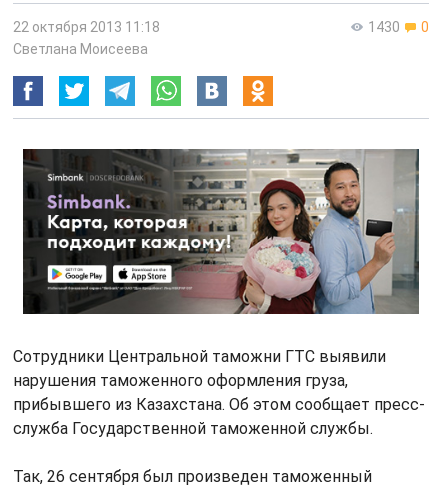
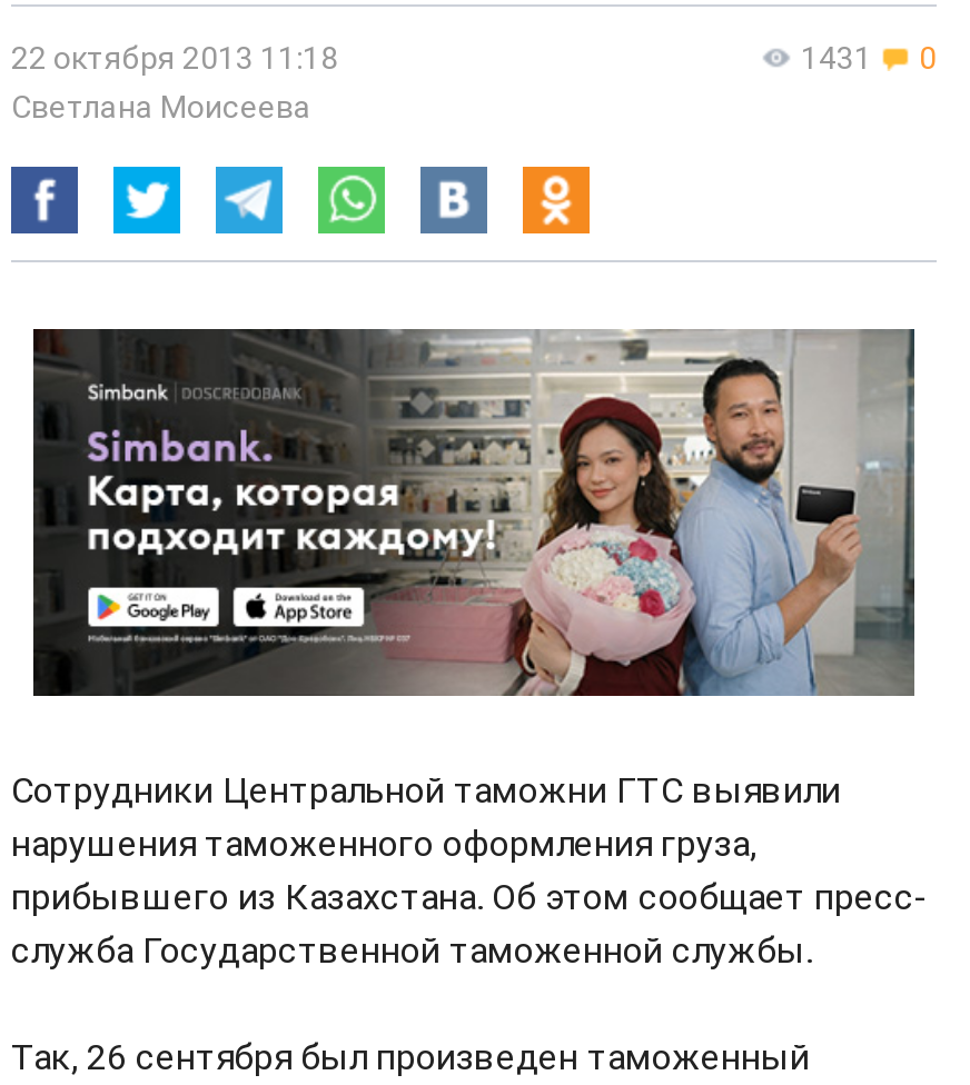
[365,19,429,35] 1430 0 -> [794,40,937,76] 1431 0

